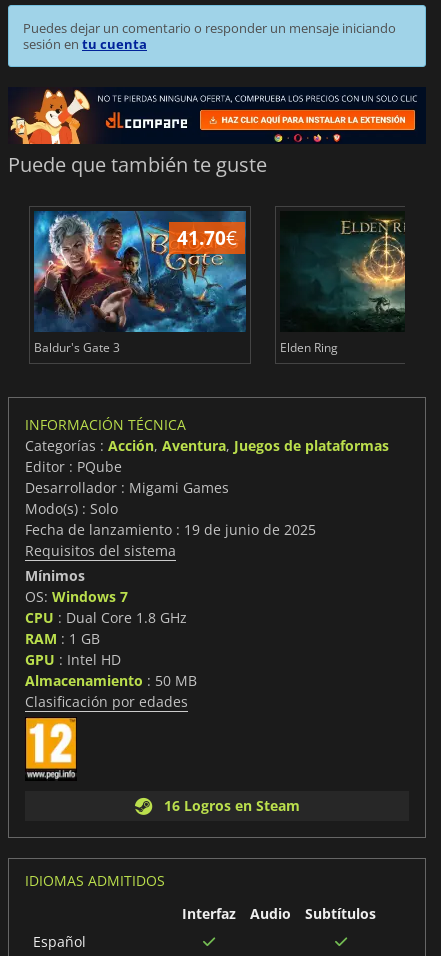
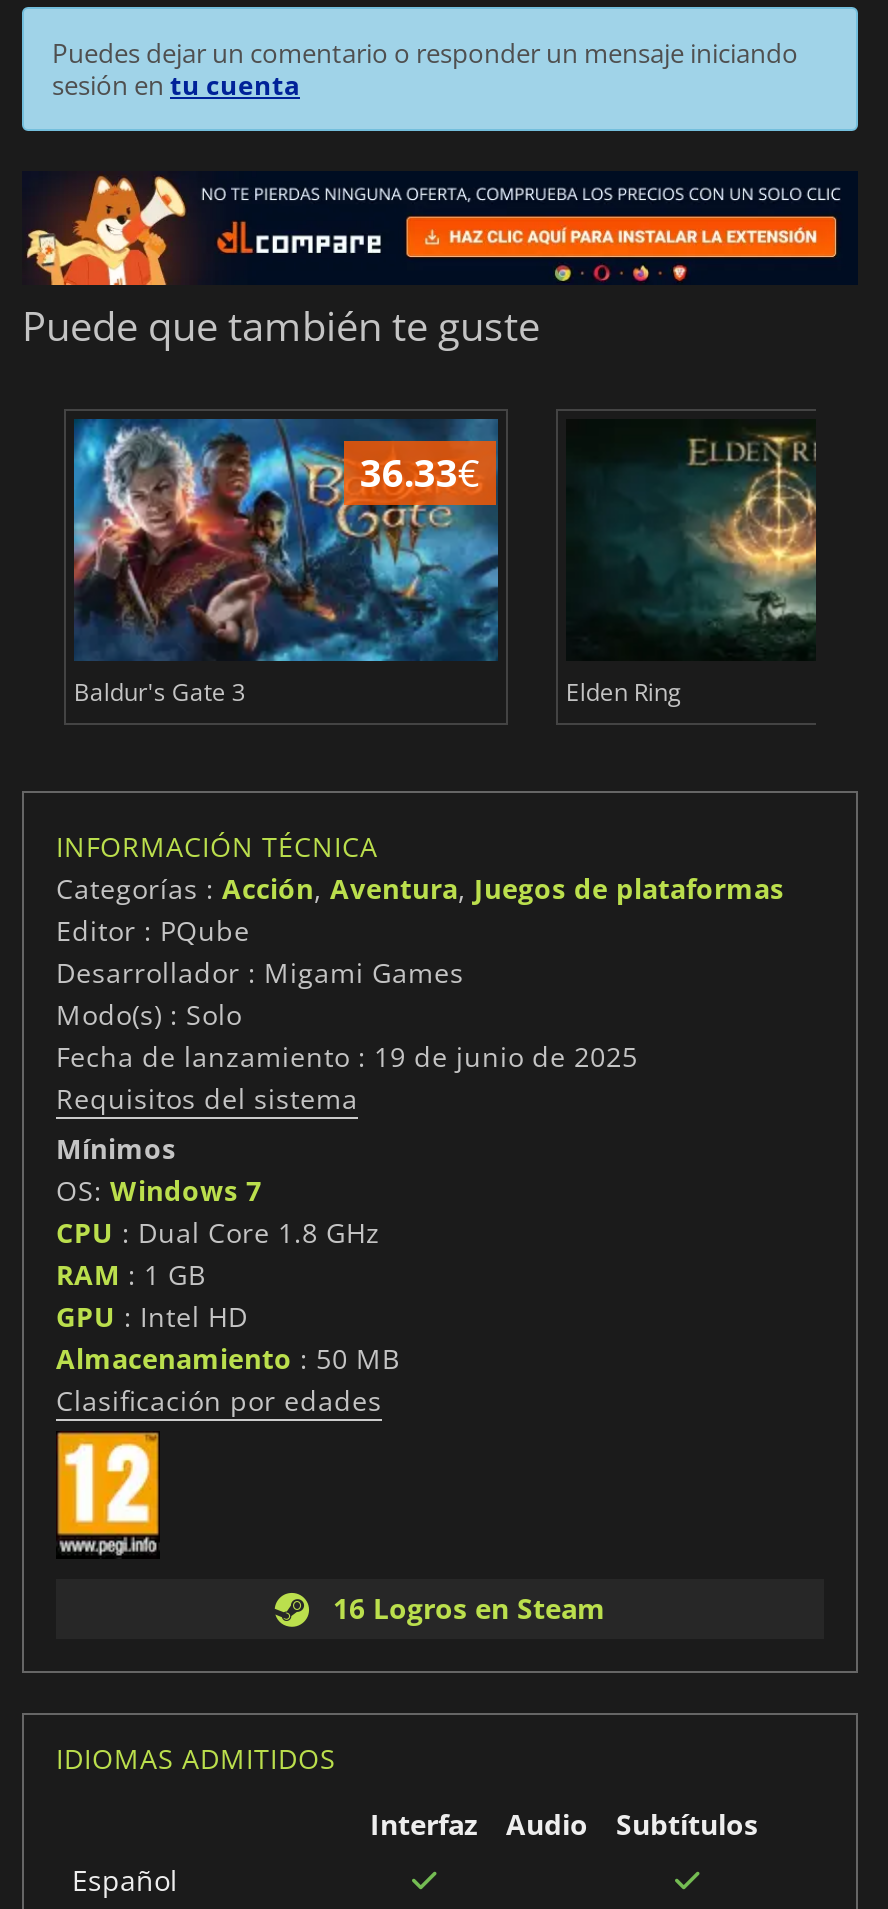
[177,224,237,251] 41.70€ -> [360,445,480,499] 36.33€

